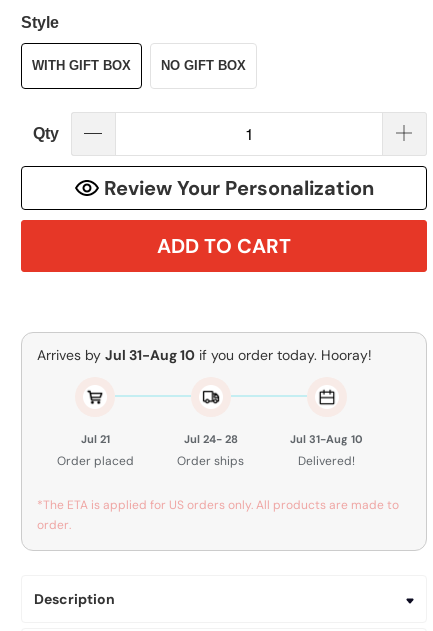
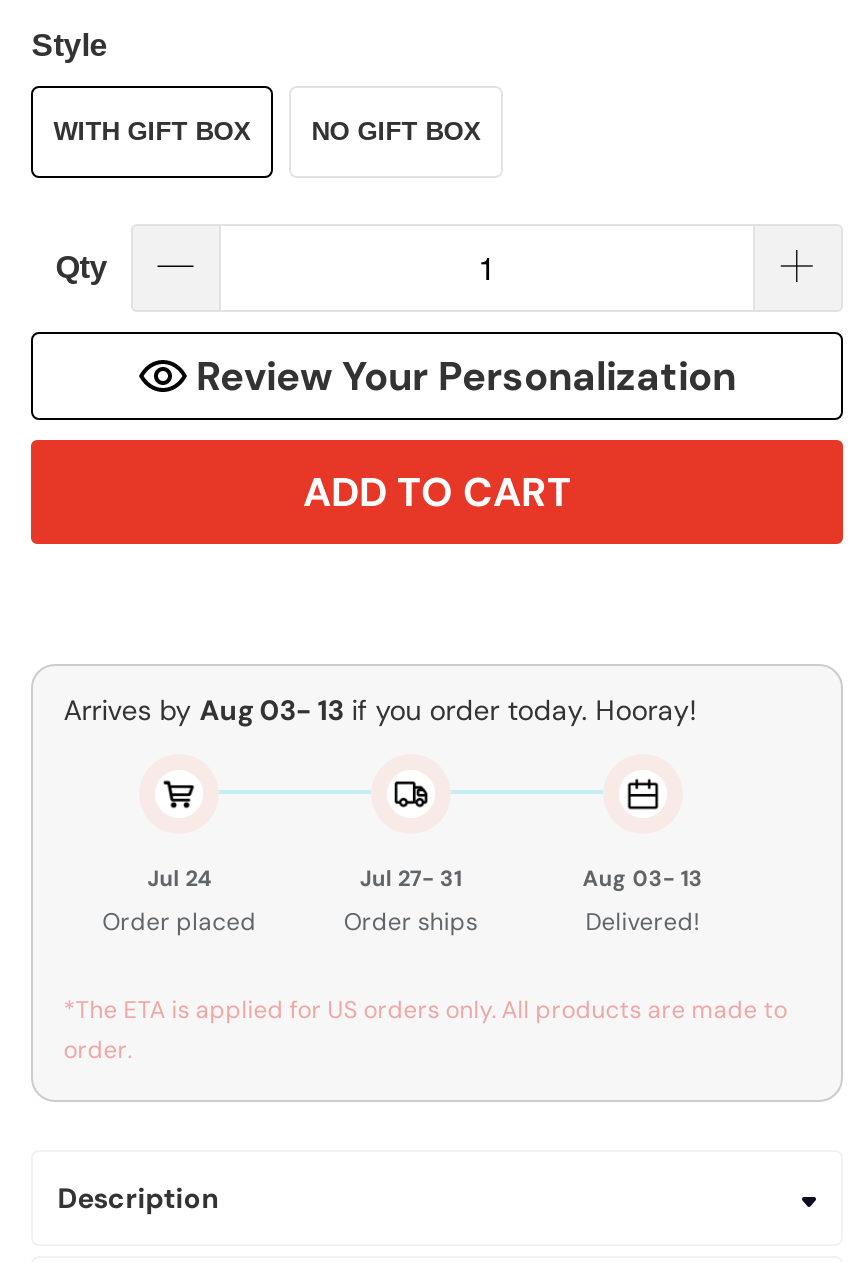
[37,346,372,364] Arrives by Jul 31-Aug 10 if you order today. Hooray! -> [63,691,697,727] Arrives by Aug 03- 13 if you order today. Hooray!
[81,432,110,446] Jul 21 -> [147,863,211,891] Jul 24
[184,432,238,446] Jul 24- 28 -> [360,863,462,891] Jul 27- 31
[290,432,363,446] Jul 31-Aug 10 -> [582,863,702,891] Aug 03- 13

